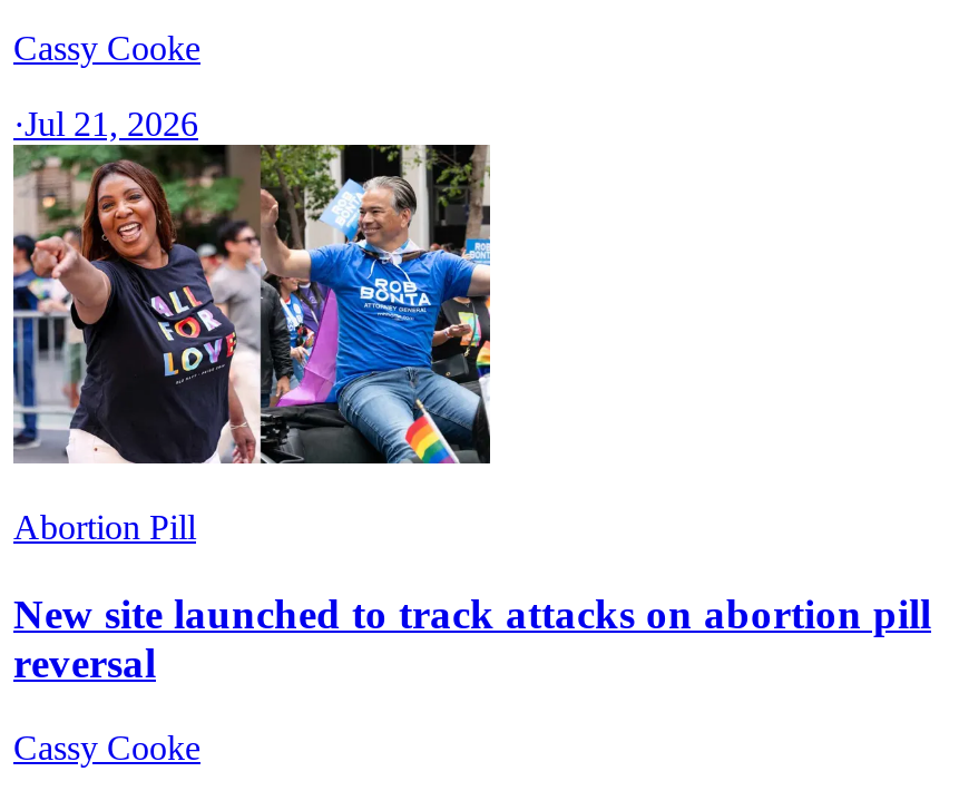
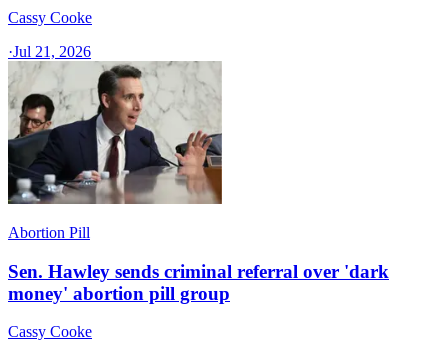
[11,143,492,466] [image] -> [7,61,223,205] [image]
[13,590,931,686] New site launched to track attacks on abortion pill | reversal -> [8,261,389,304] Sen. Hawley sends criminal referral over 'dark | money' abortion pill group

